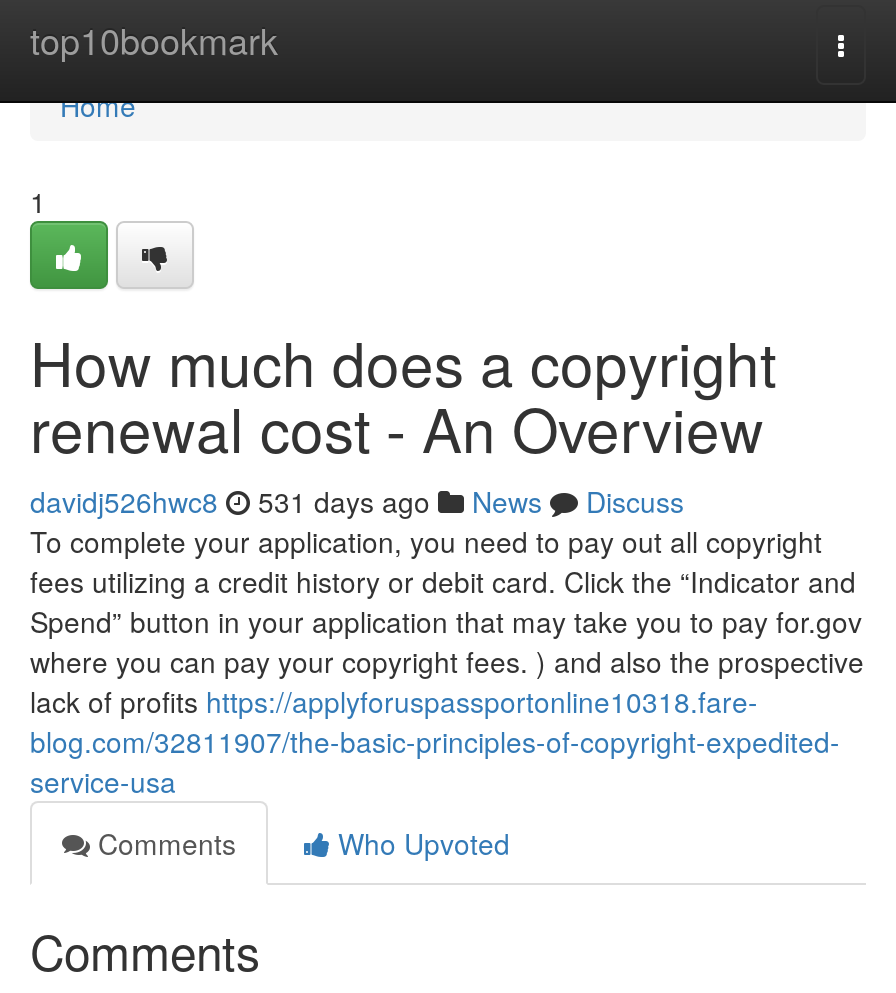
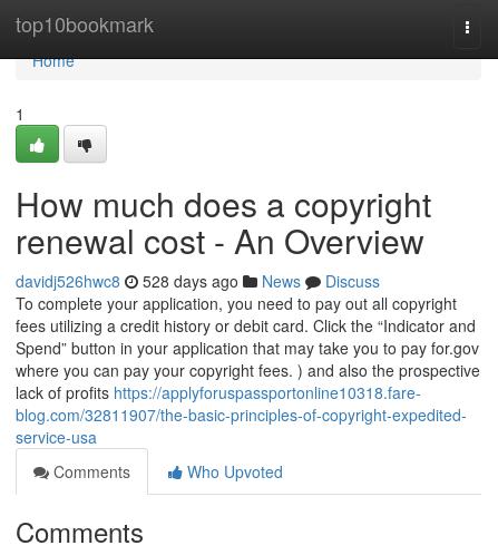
[30,481,684,521] davidj526hwc8 531 days ago News Discuss -> [16,270,380,292] davidj526hwc8 528 days ago News Discuss

